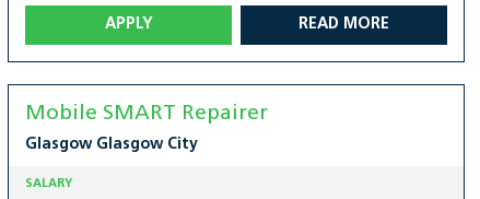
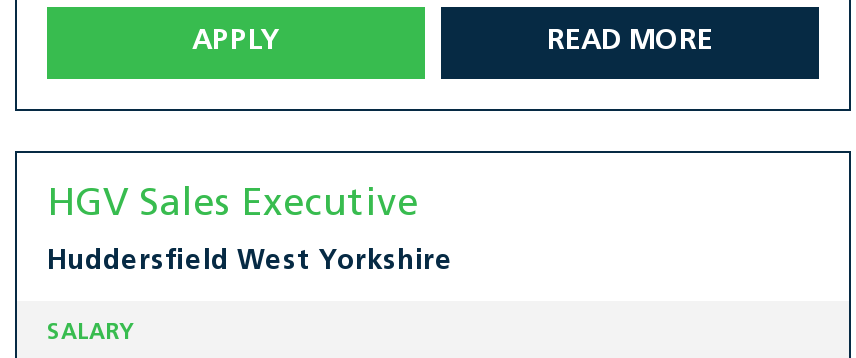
[25,104,268,124] Mobile SMART Repairer -> [47,187,419,225] HGV Sales Executive
[25,137,198,153] Glasgow Glasgow City -> [47,247,453,277] Huddersfield West Yorkshire

